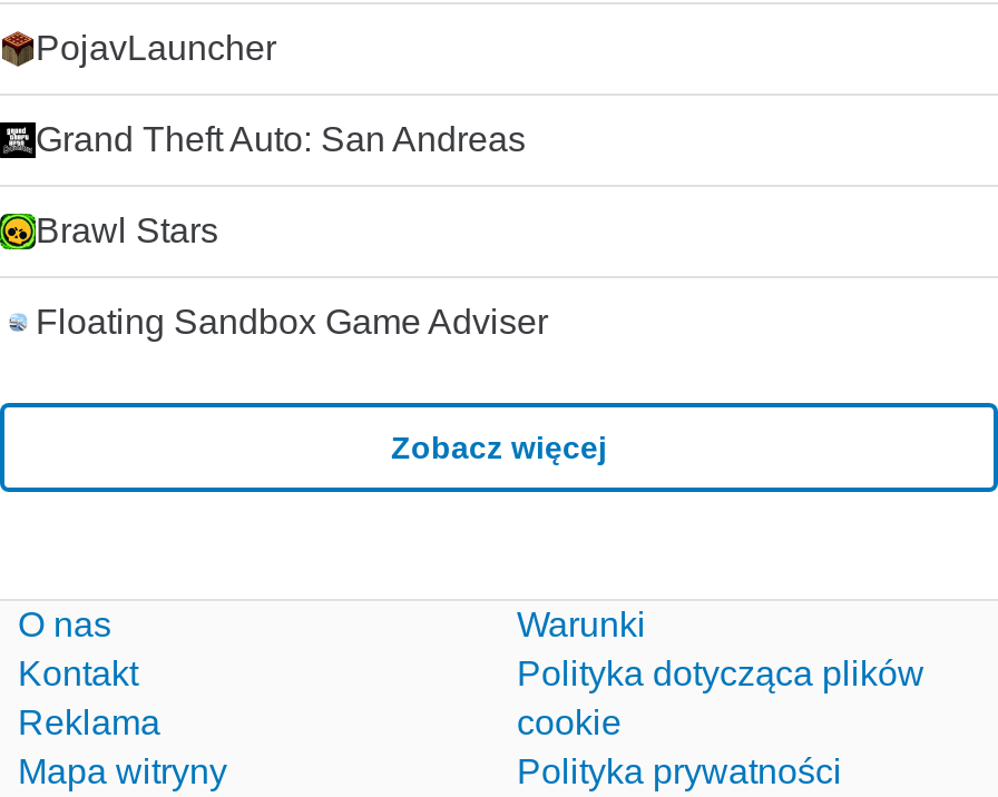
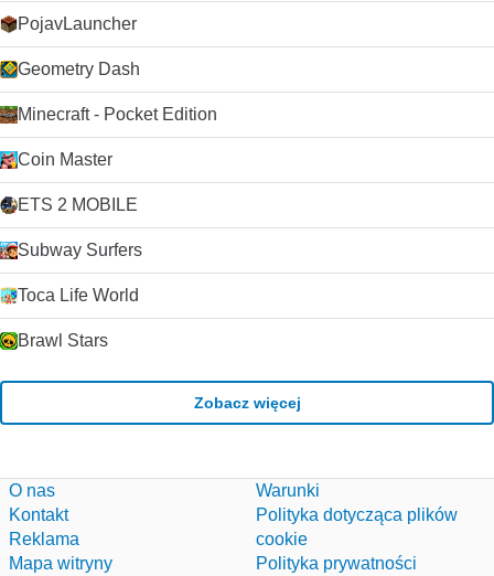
[36,120,526,158] Grand Theft Auto: San Andreas -> [18,60,217,305] Geometry Dash | Minecraft - Pocket Edition | Coin Master | ETS 2 MOBILE | Subway Surfers | Toca Life World
moved [36,211,218,249] -> [18,331,108,350]: Brawl Stars
[36,303,548,341] Floating Sandbox Game Adviser -> none

